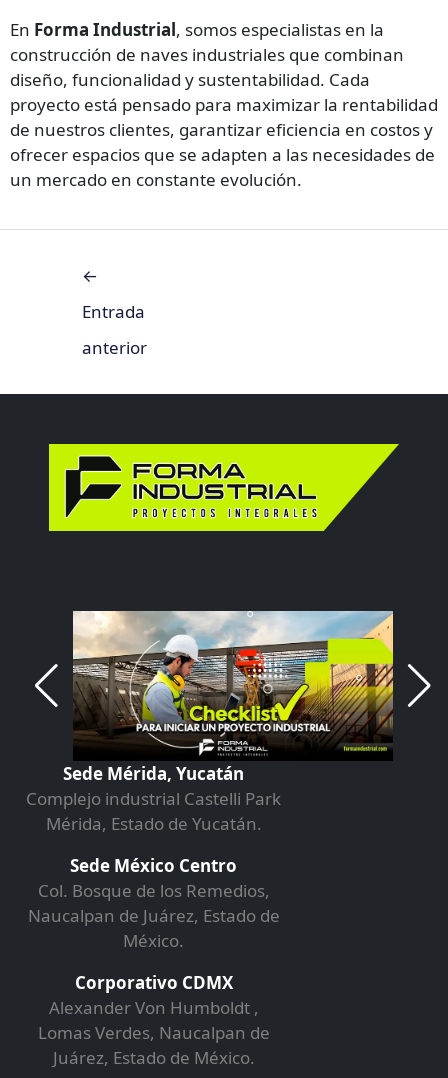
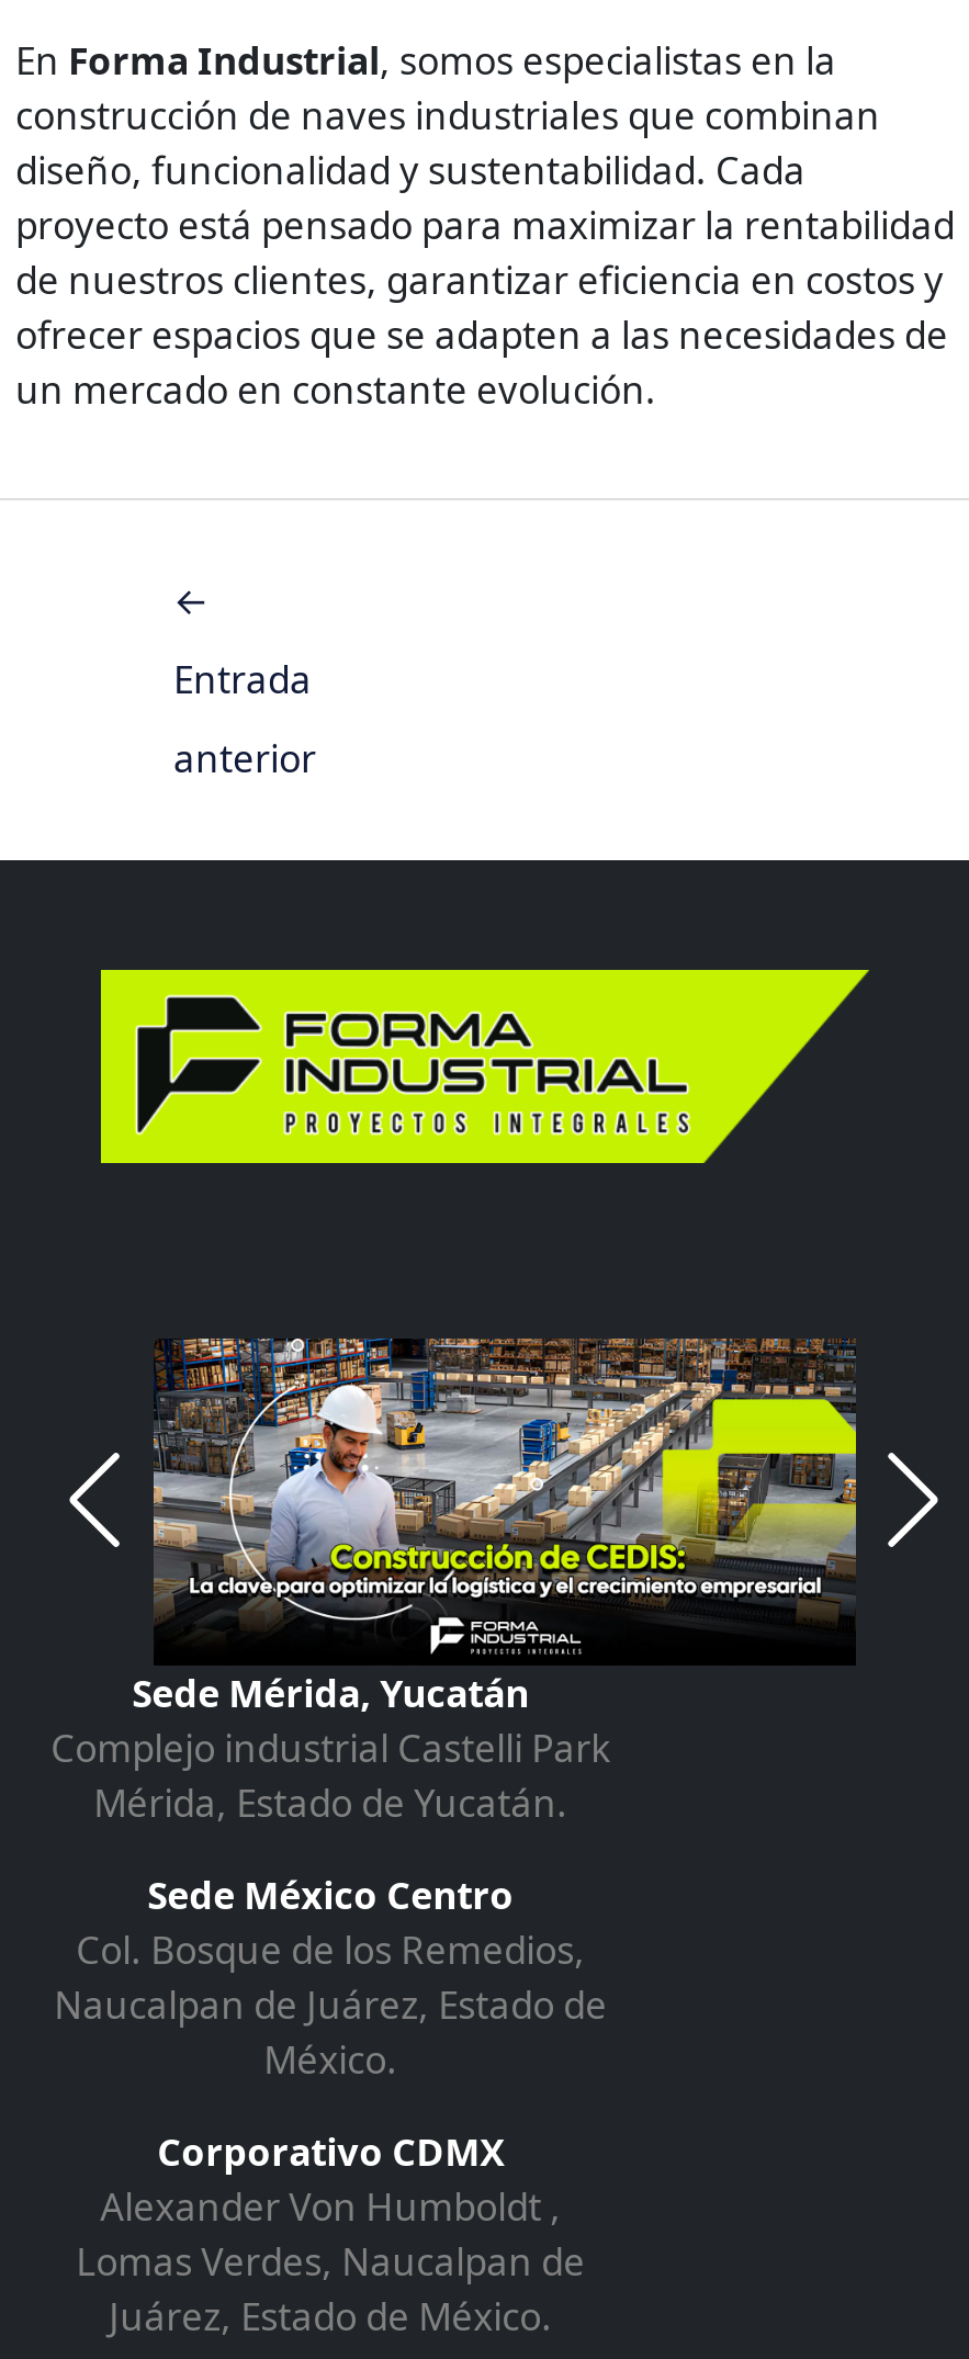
[72,610,394,752] [image] -> [151,1337,856,1645] [image]

